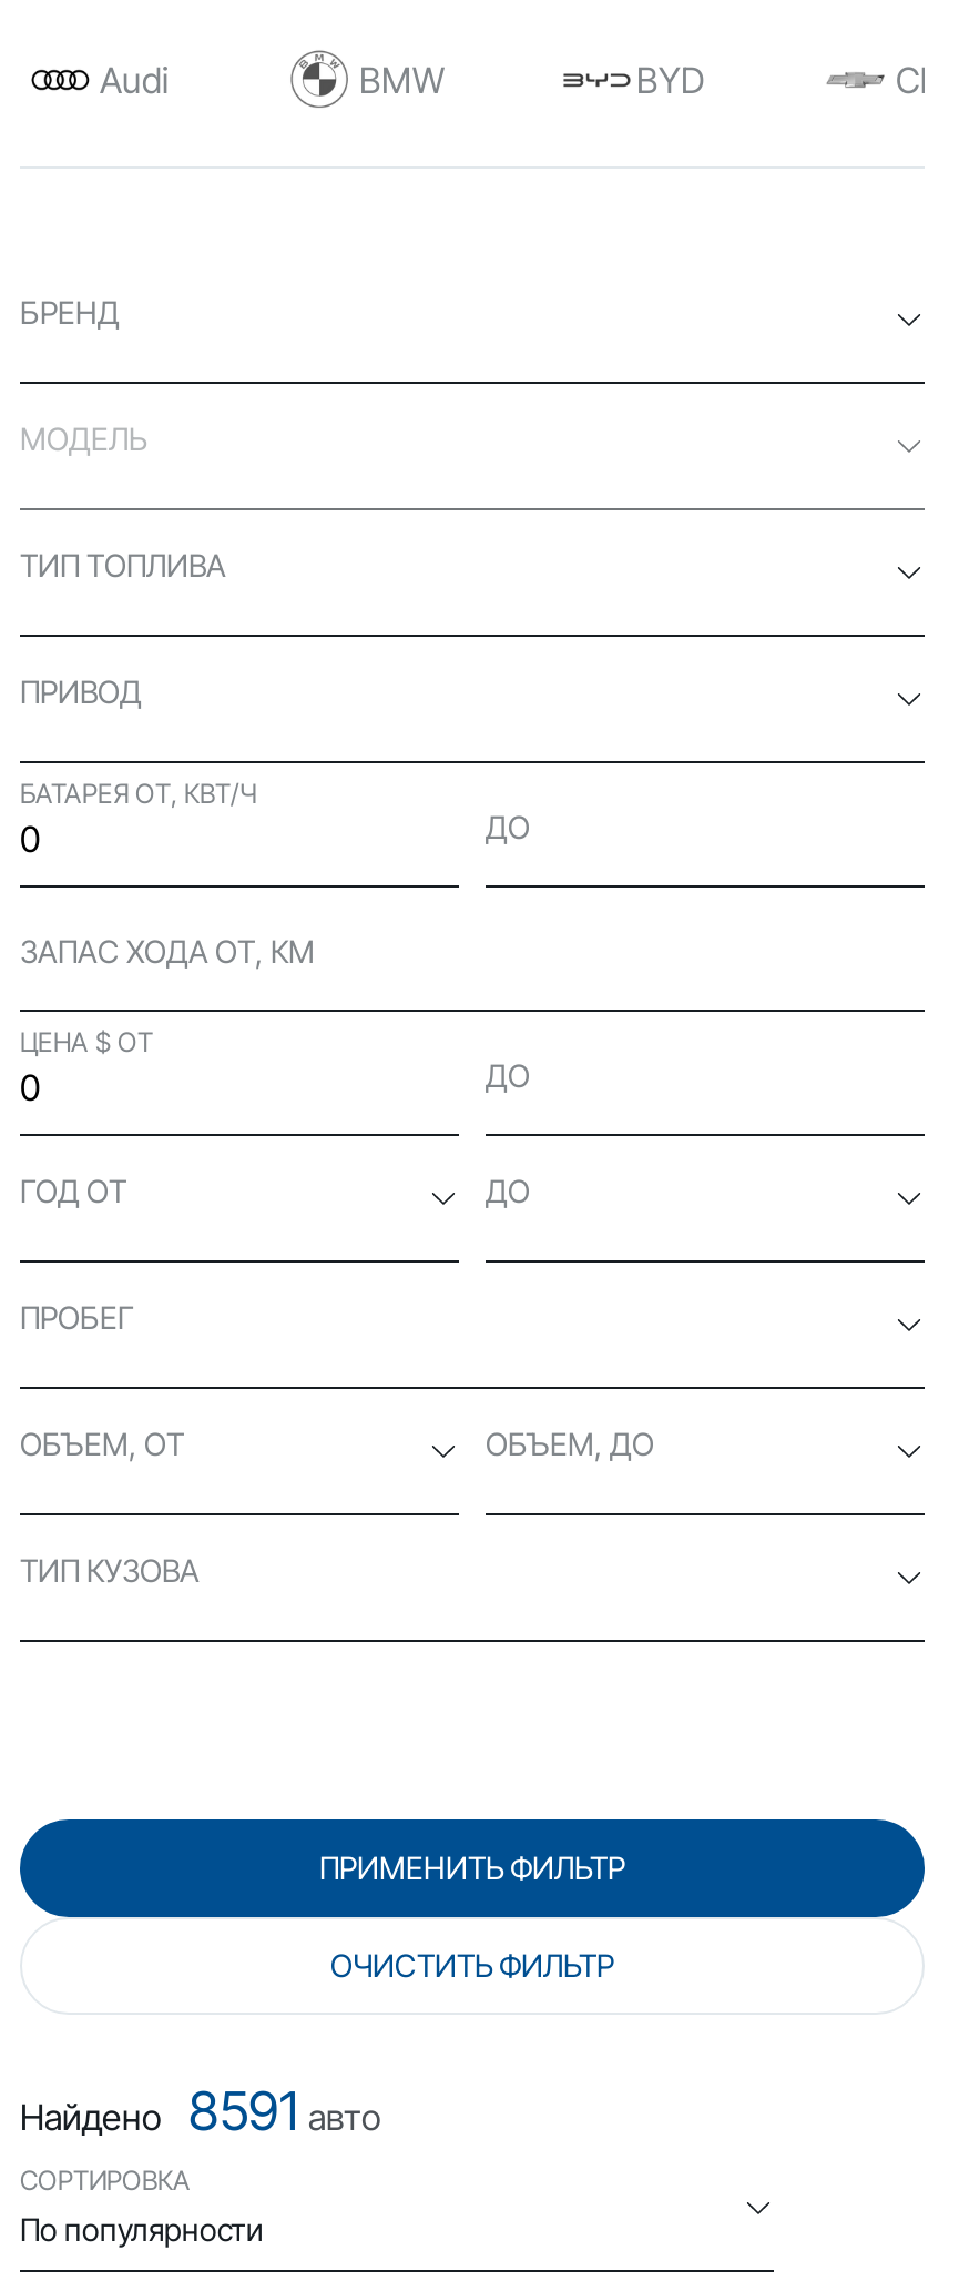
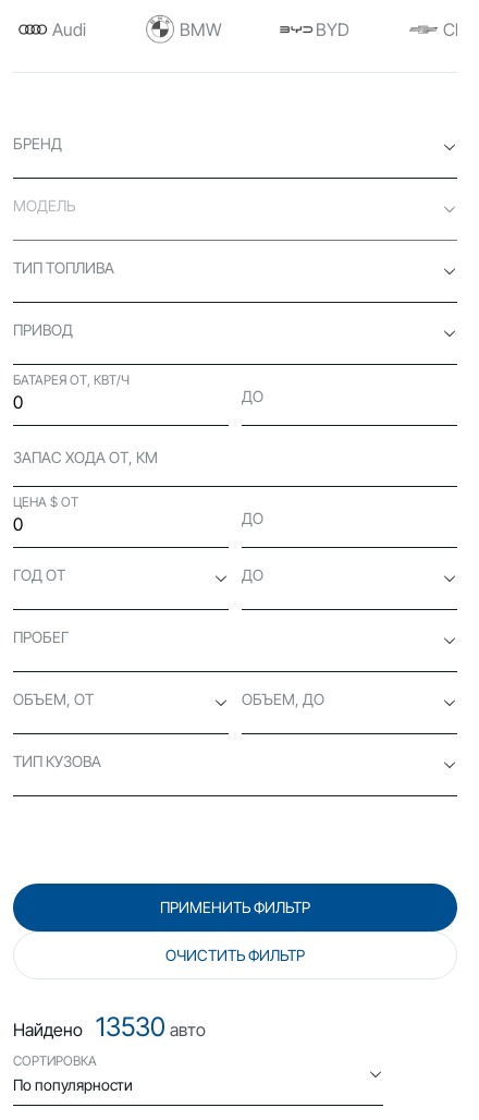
[20,2079,381,2143] Найдено 8591 авто -> [13,1011,206,1043] Найдено 13530 авто

